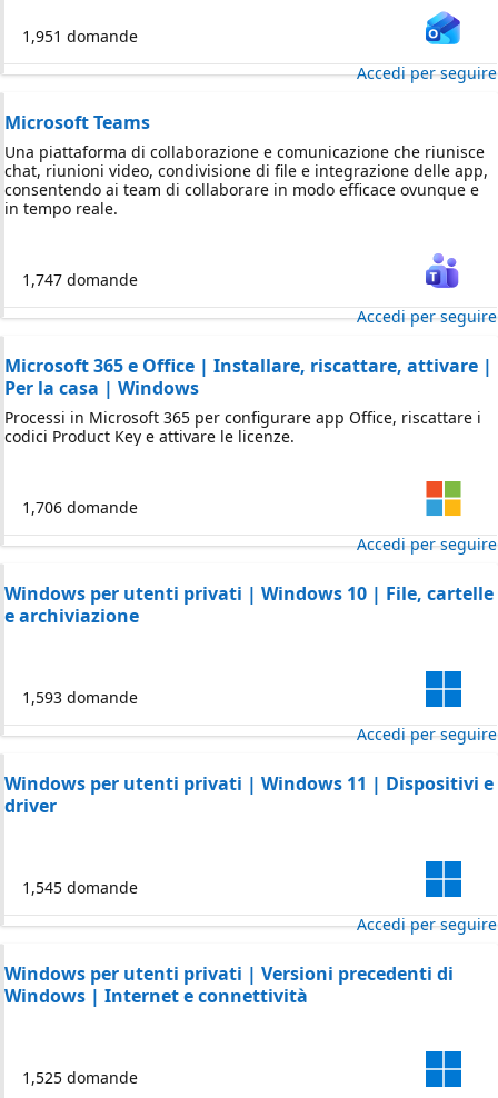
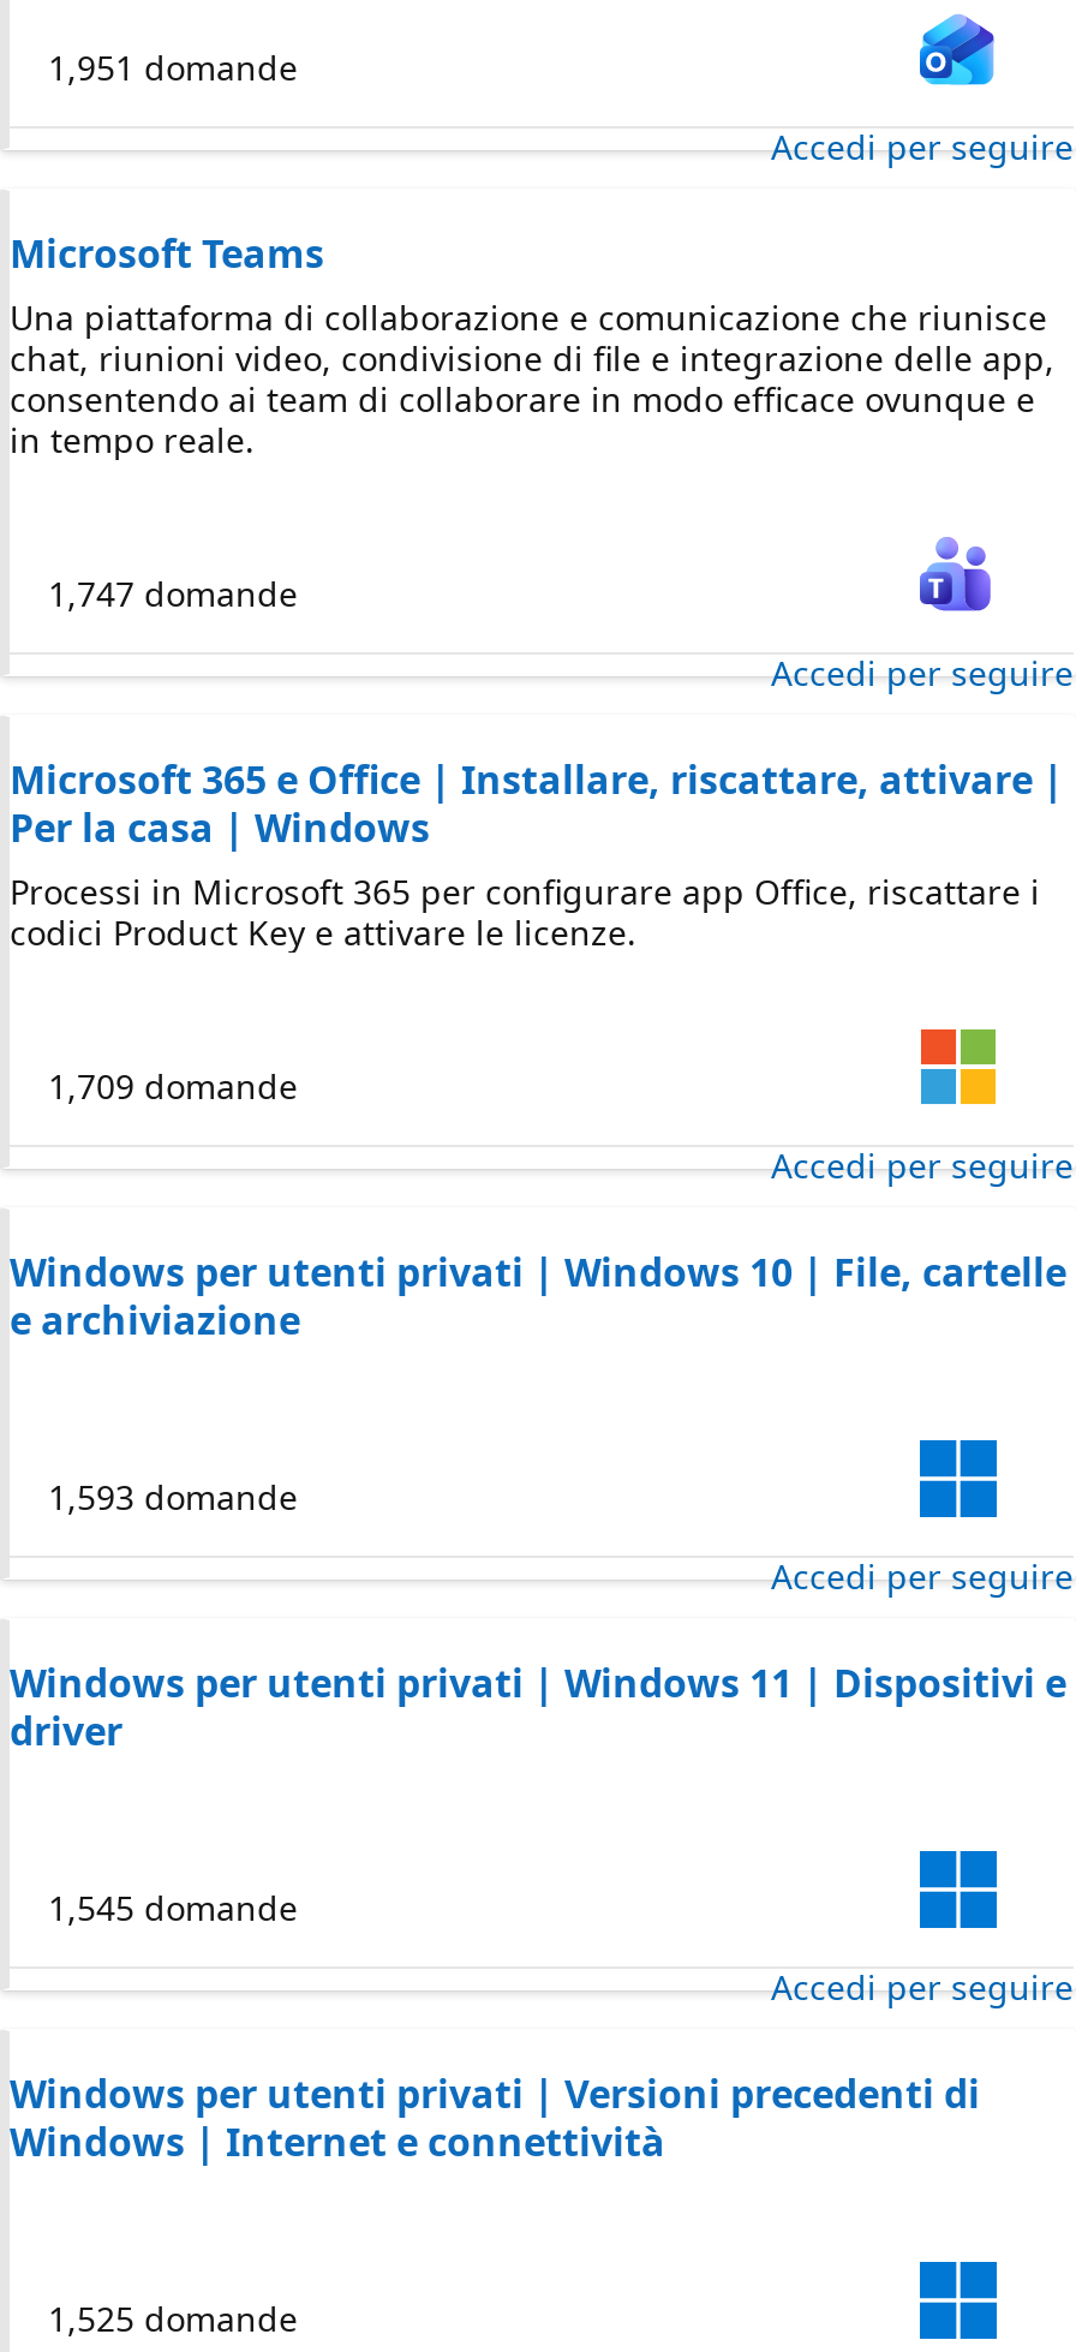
[22,496,138,517] 1,706 domande -> [48,1062,298,1108] 1,709 domande

